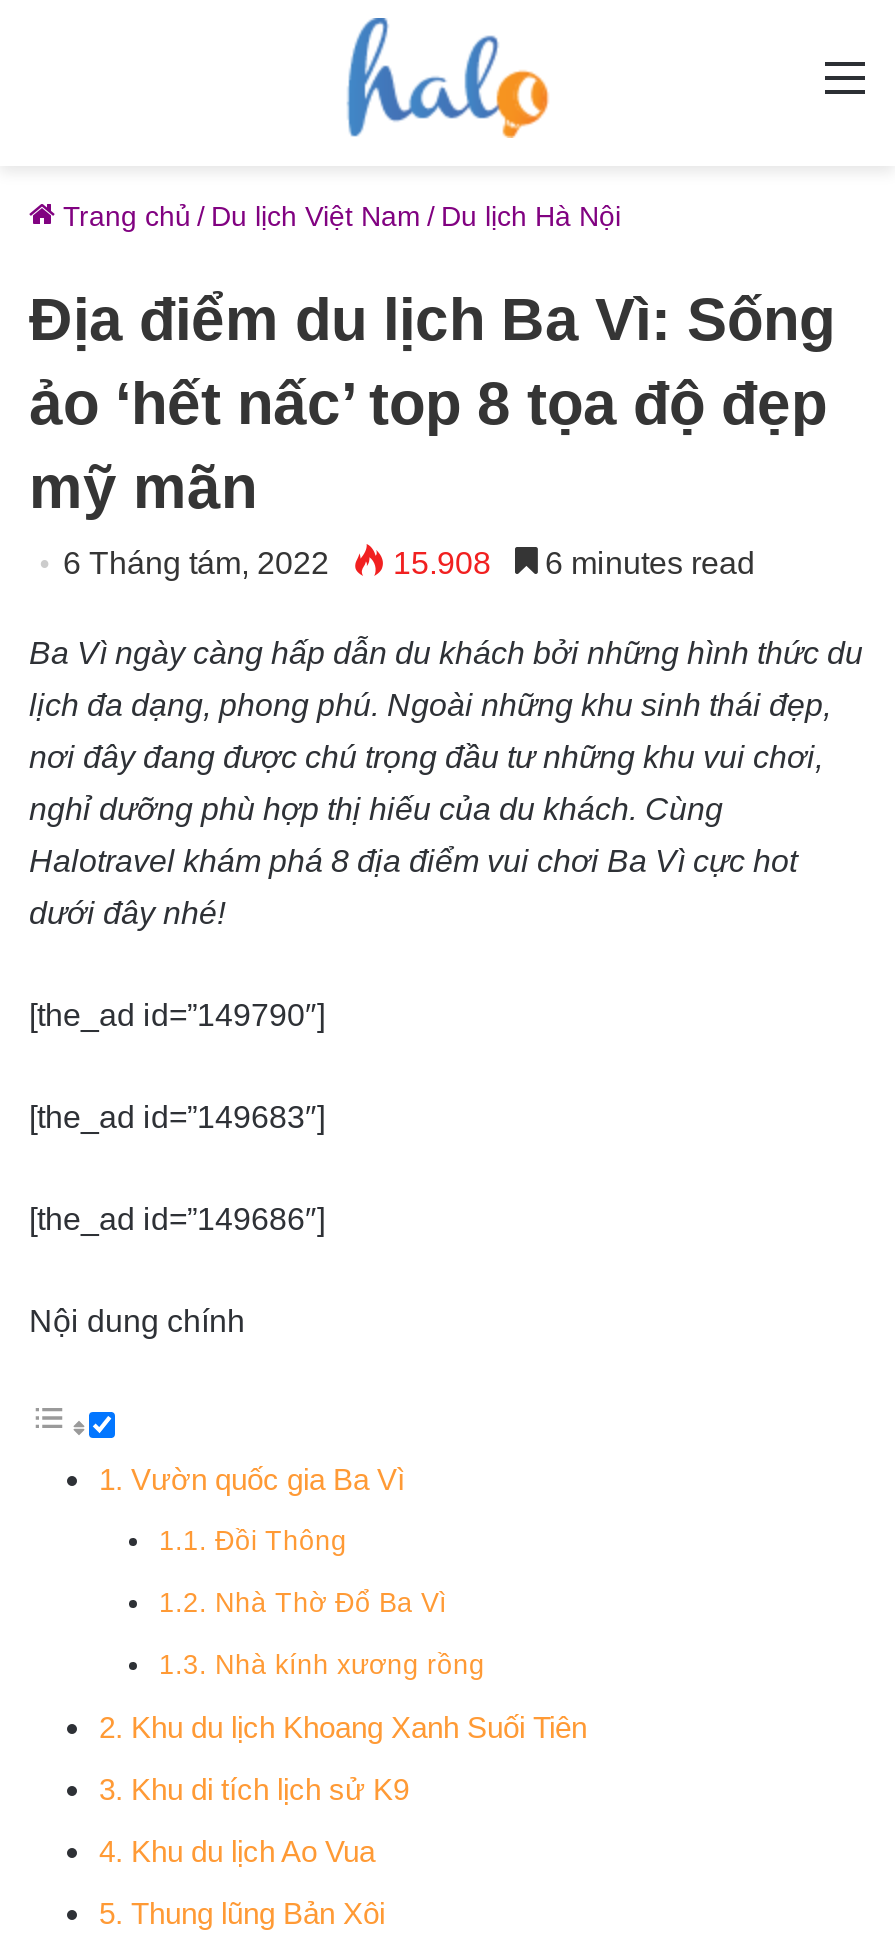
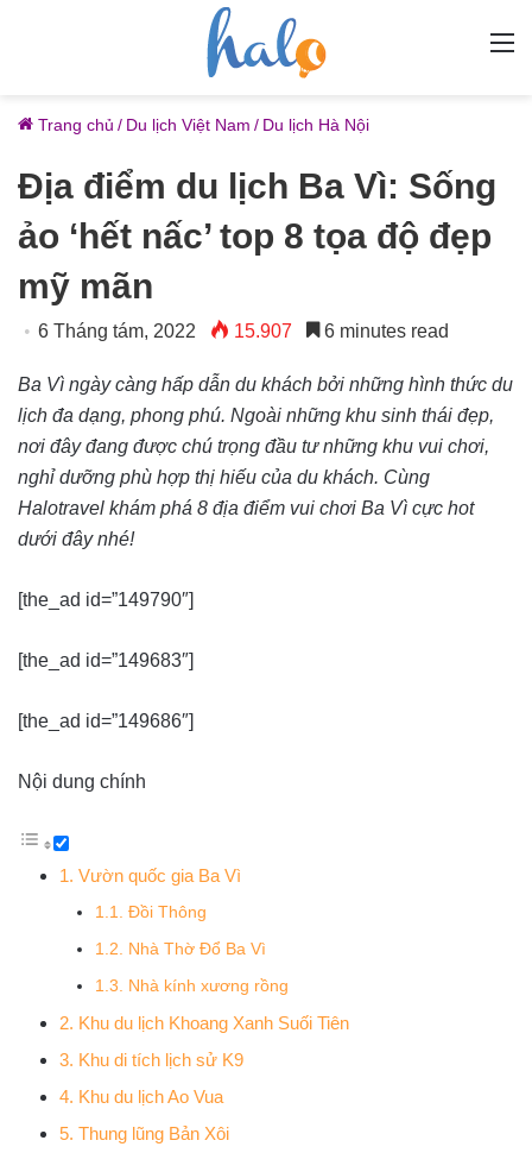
[63,546,755,580] 6 Tháng tám, 2022 15.908 6 minutes read -> [38,321,449,341] 6 Tháng tám, 2022 15.907 6 minutes read

